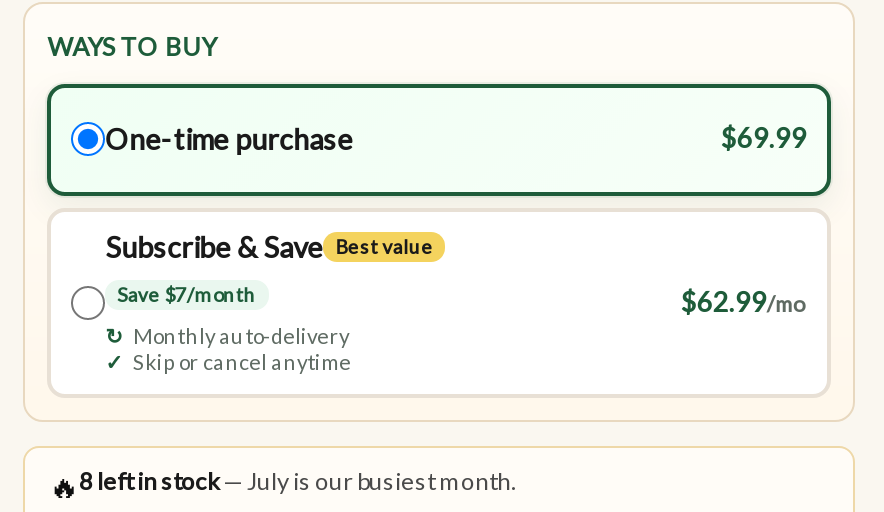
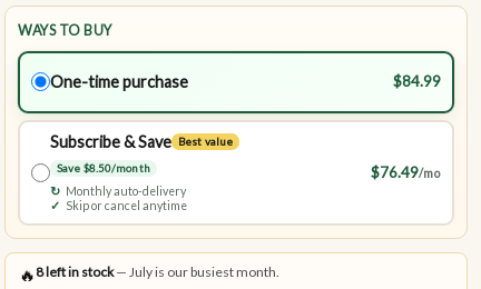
[721,122,807,154] $69.99 -> [393,72,441,90] $84.99
[117,282,256,306] Save $7/month -> [57,161,150,174] Save $8.50/month
[681,286,807,318] $62.99/mo -> [371,164,441,181] $76.49/mo

